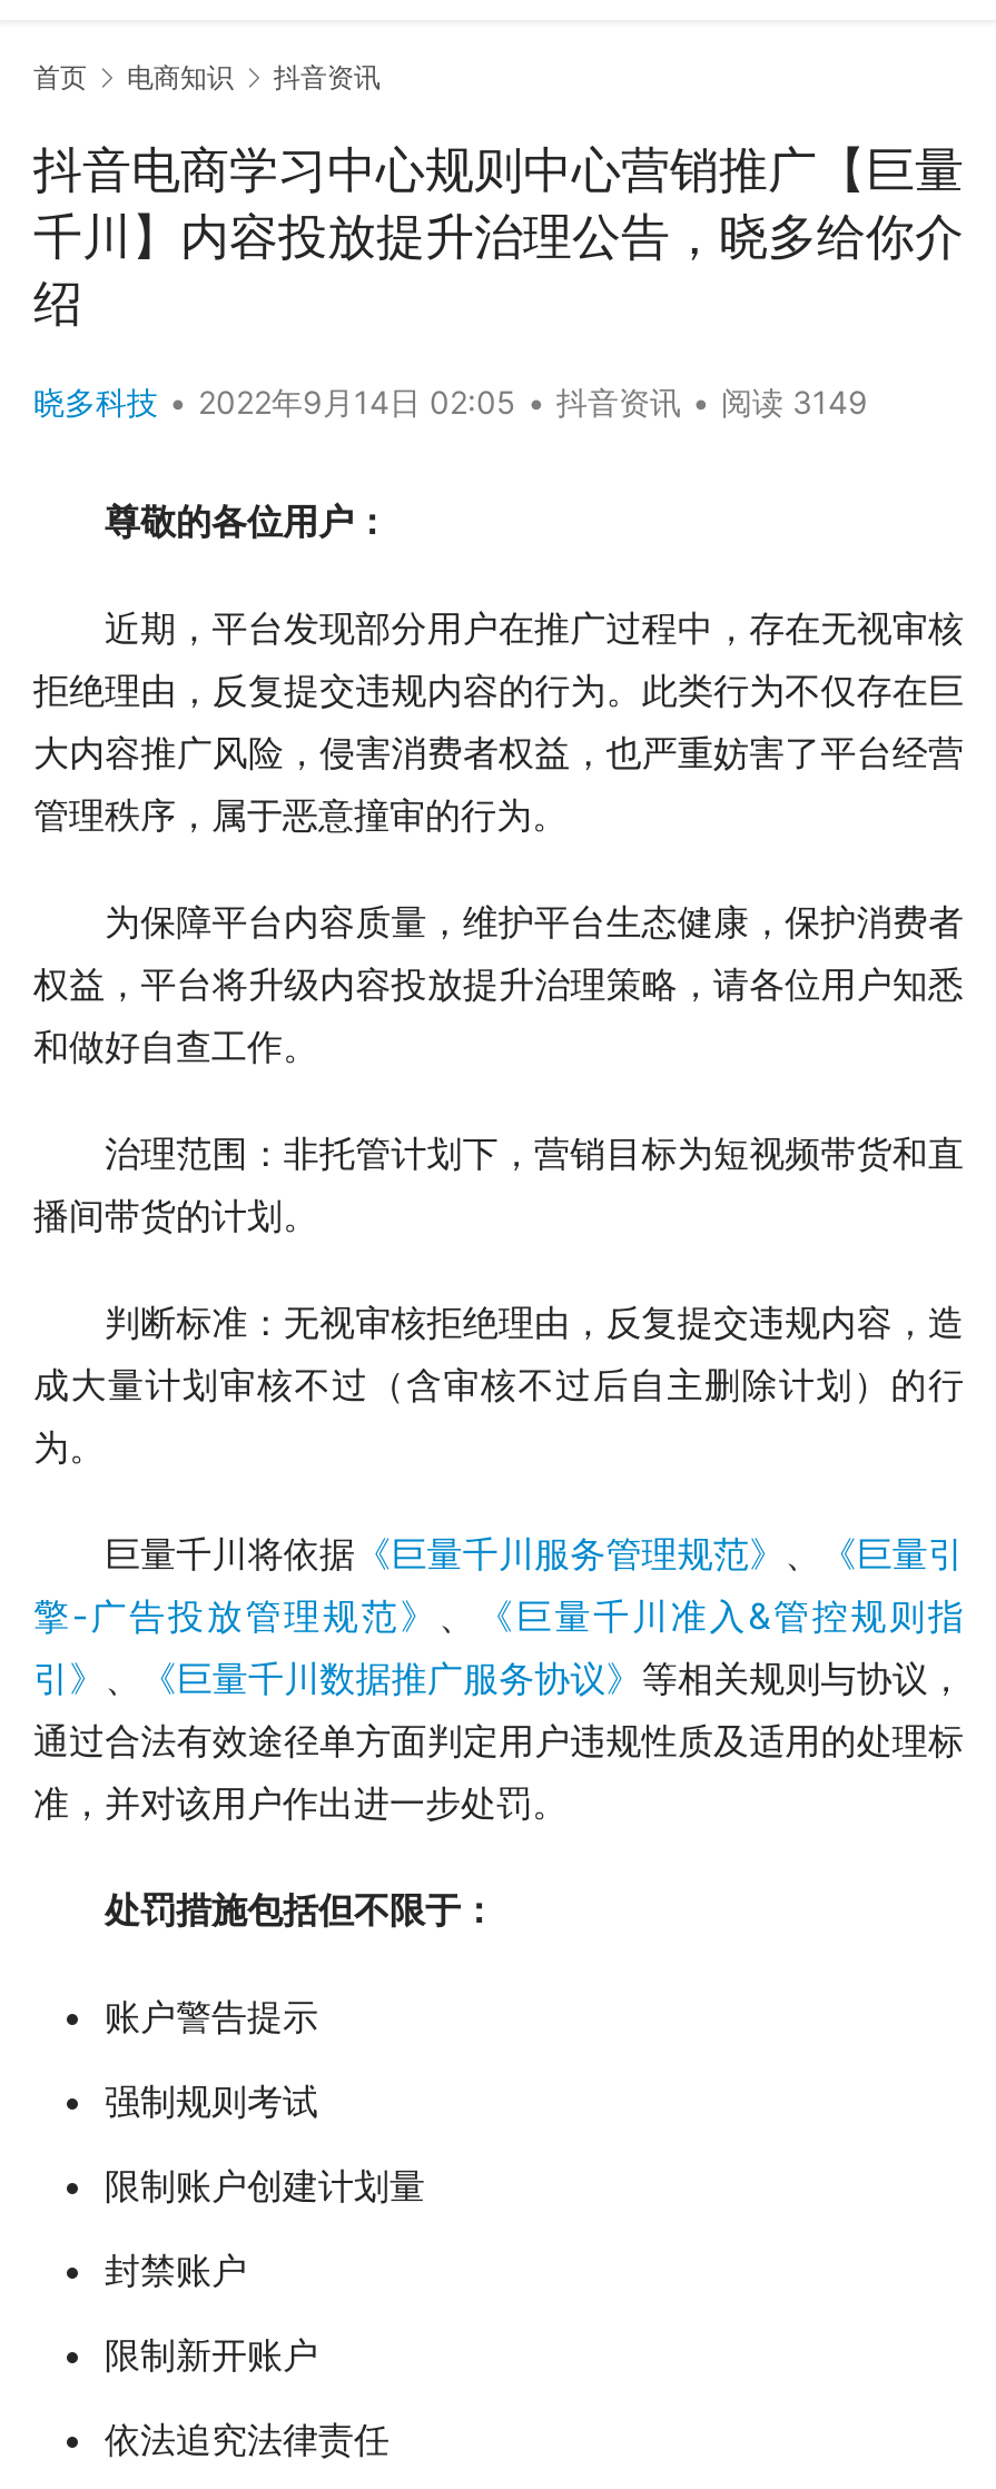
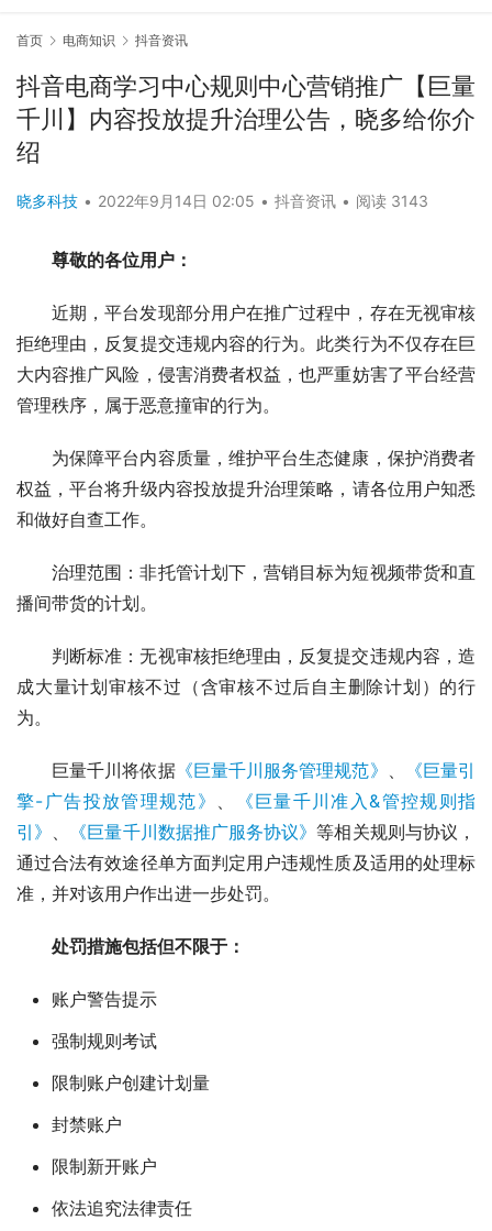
[33,383,868,421] 晓多科技 • 2022年9月14日 02:05 • 抖音资讯 • 阅读 3149 -> [16,192,428,210] 晓多科技 • 2022年9月14日 02:05 • 抖音资讯 • 阅读 3143

